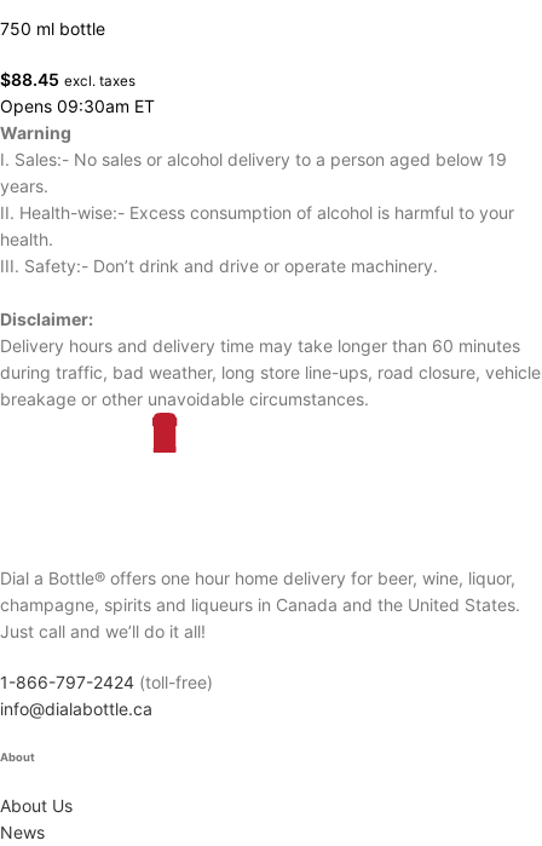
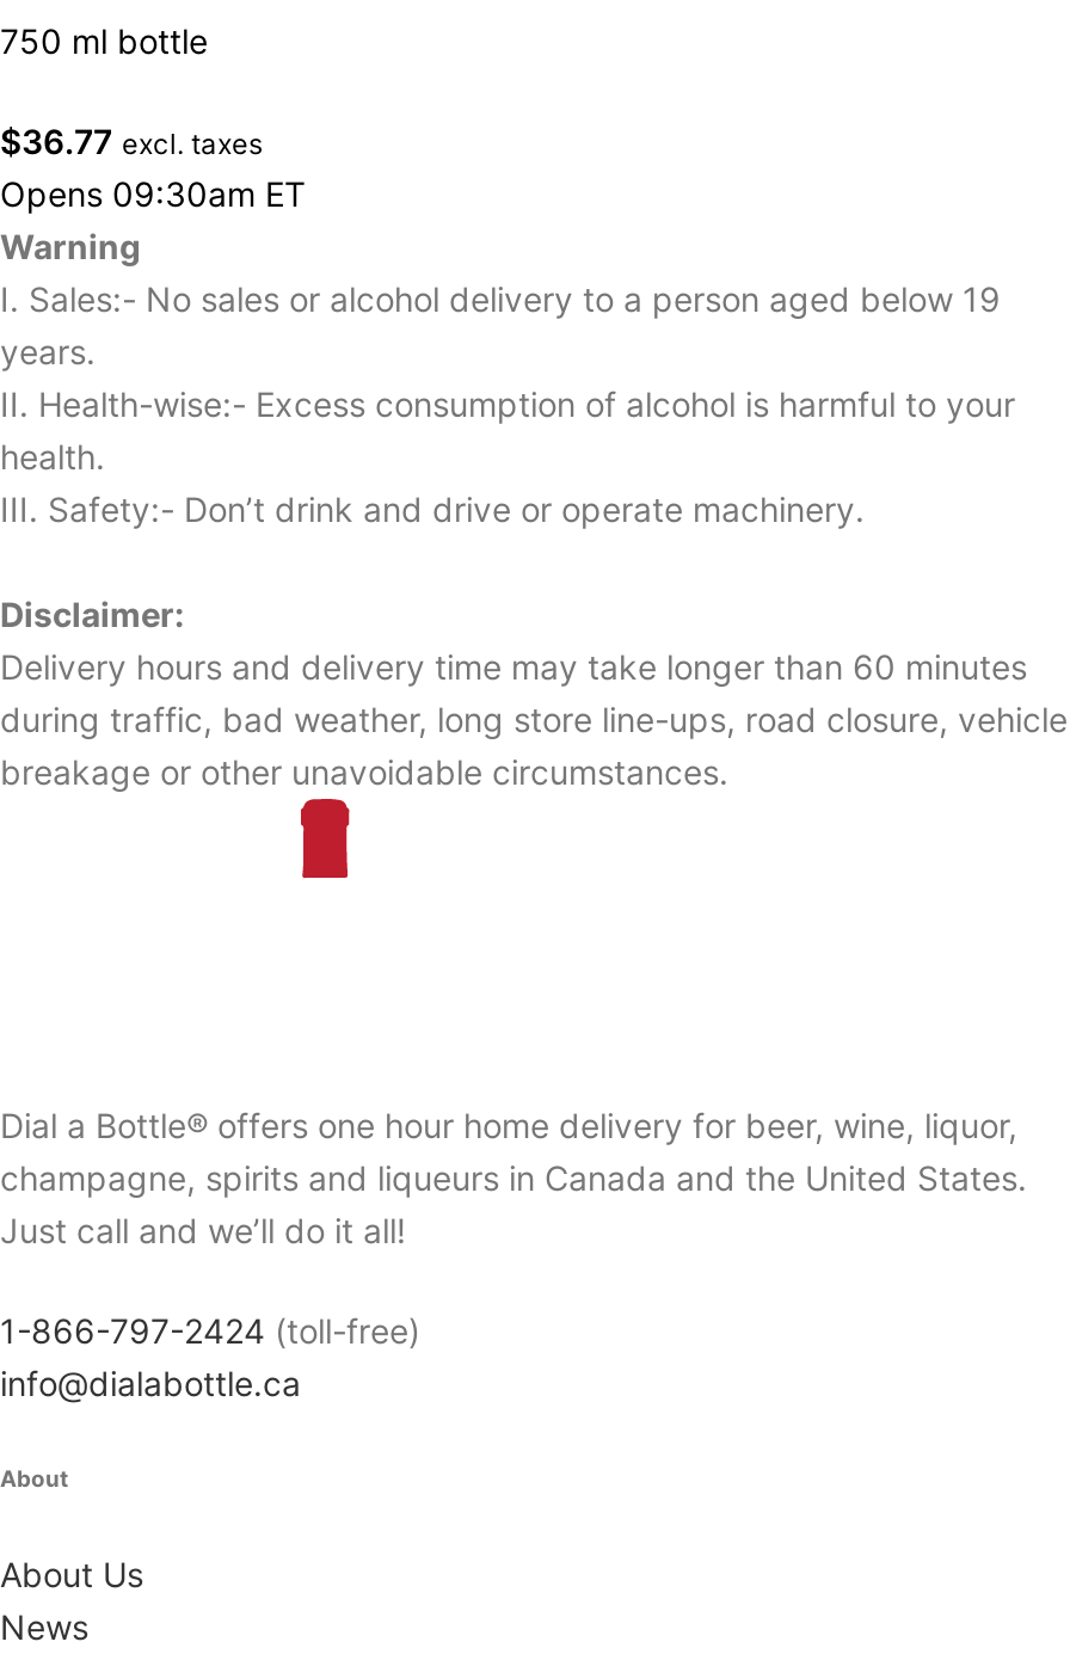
[0,69,135,89] $88.45 excl. taxes -> [0,120,263,160] $36.77 excl. taxes

